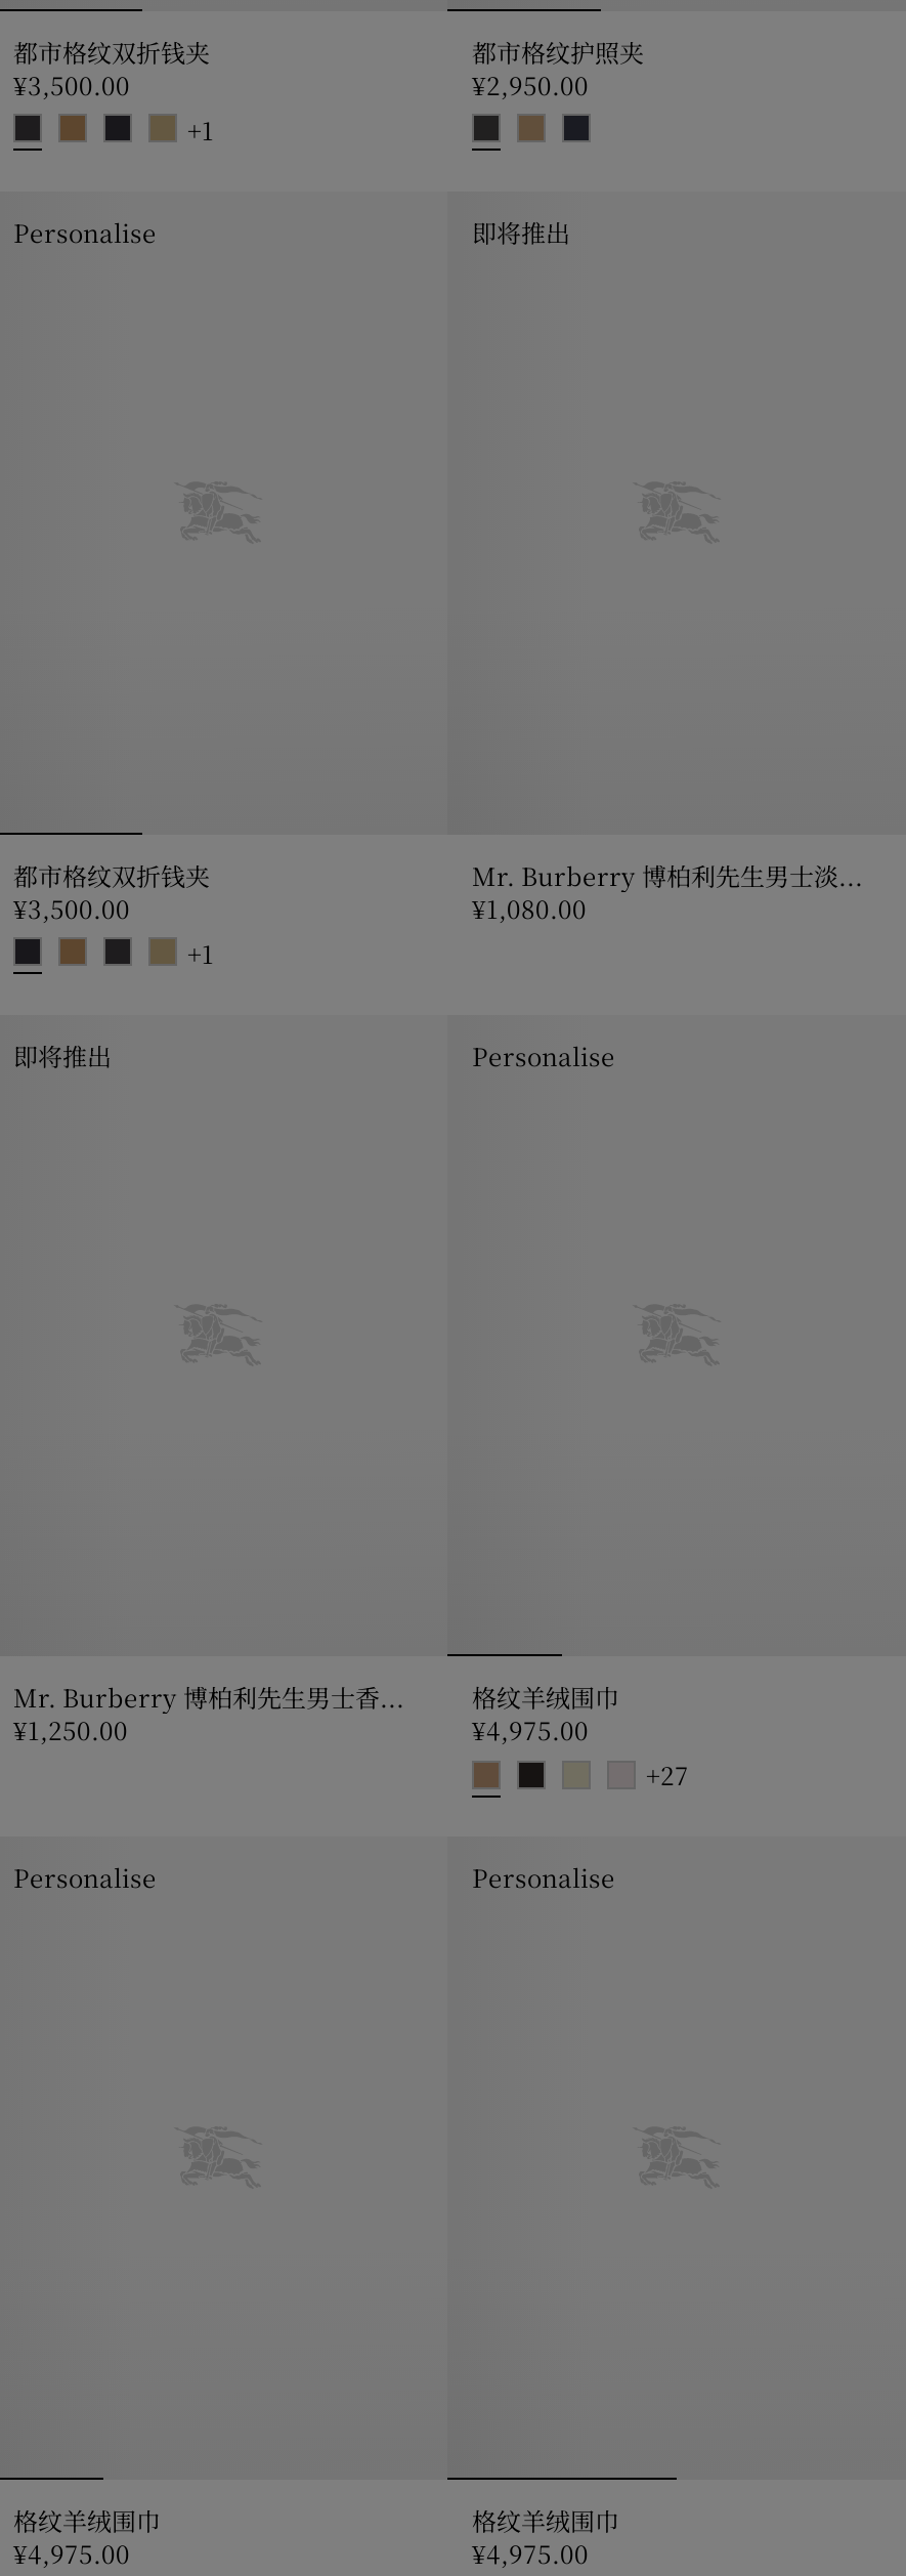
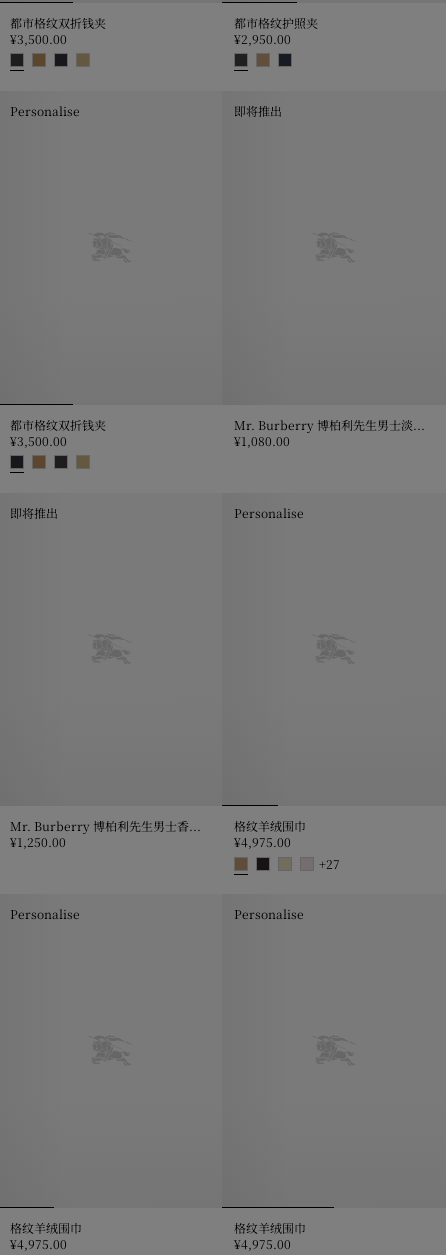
[187,112,214,146] + 1 -> none
[187,934,214,969] + 1 -> none

